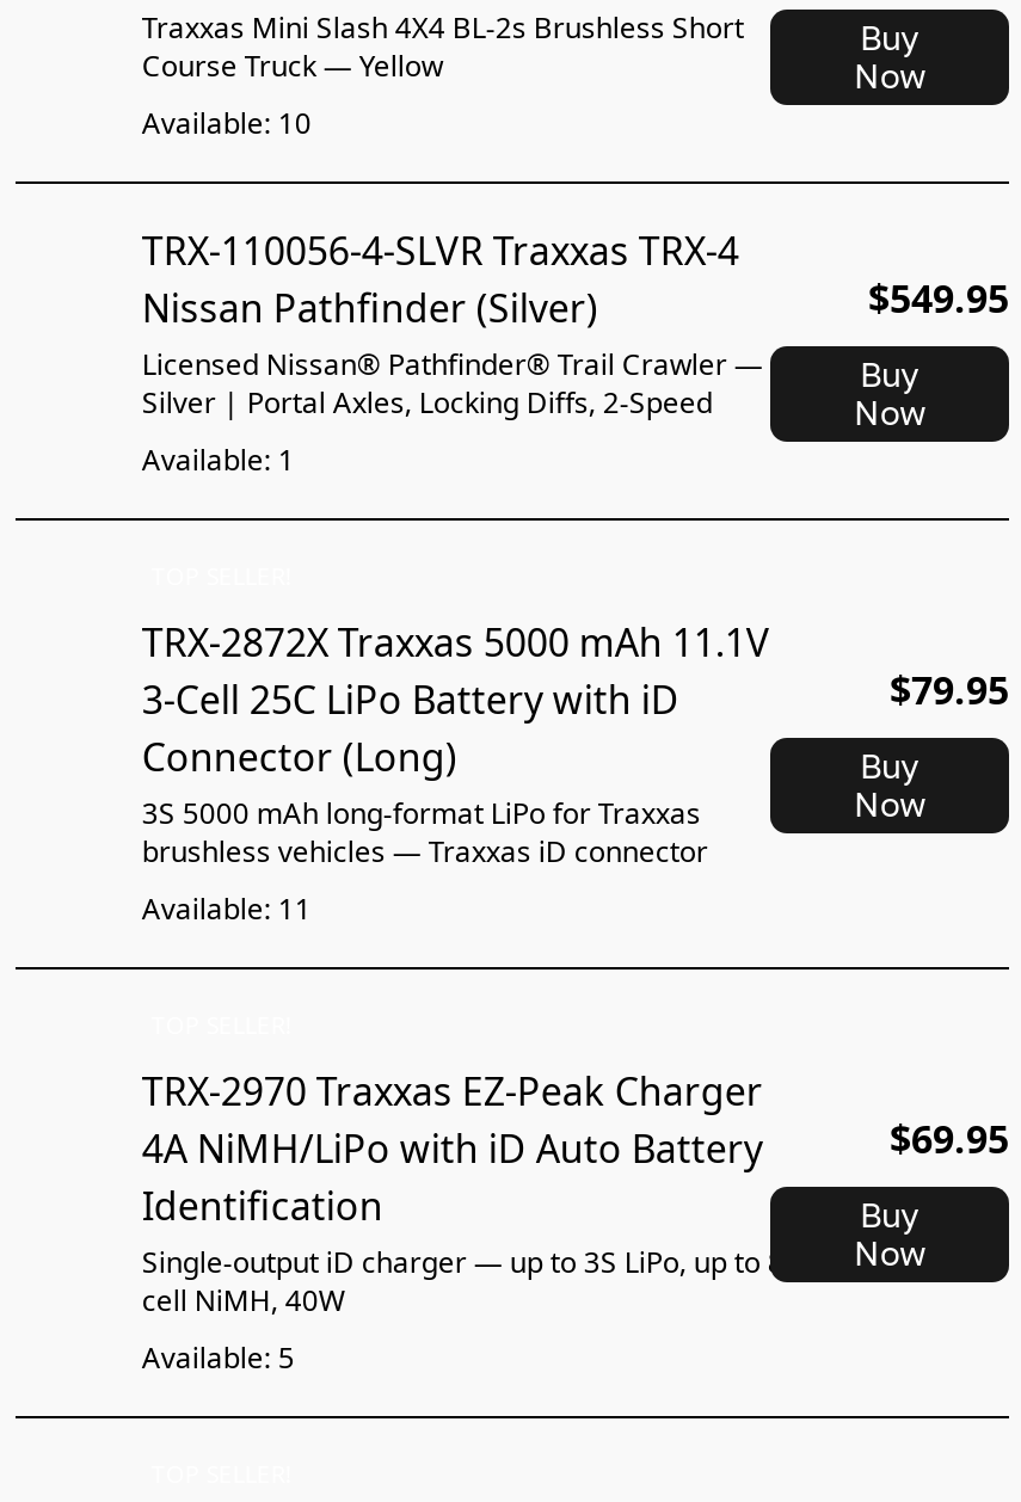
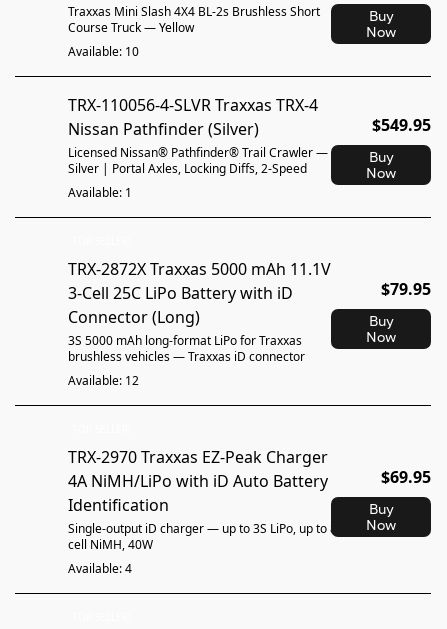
[142,888,311,928] Available: 11 -> [68,372,139,389] Available: 12
[142,1337,295,1377] Available: 5 -> [68,560,132,577] Available: 4

